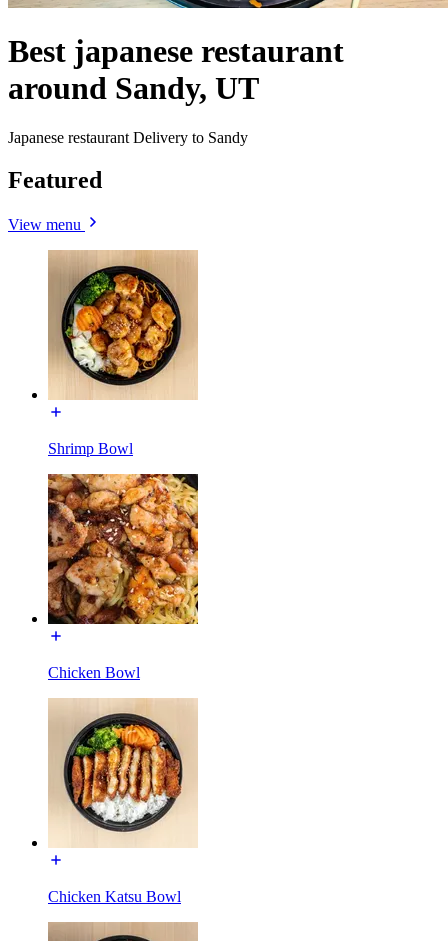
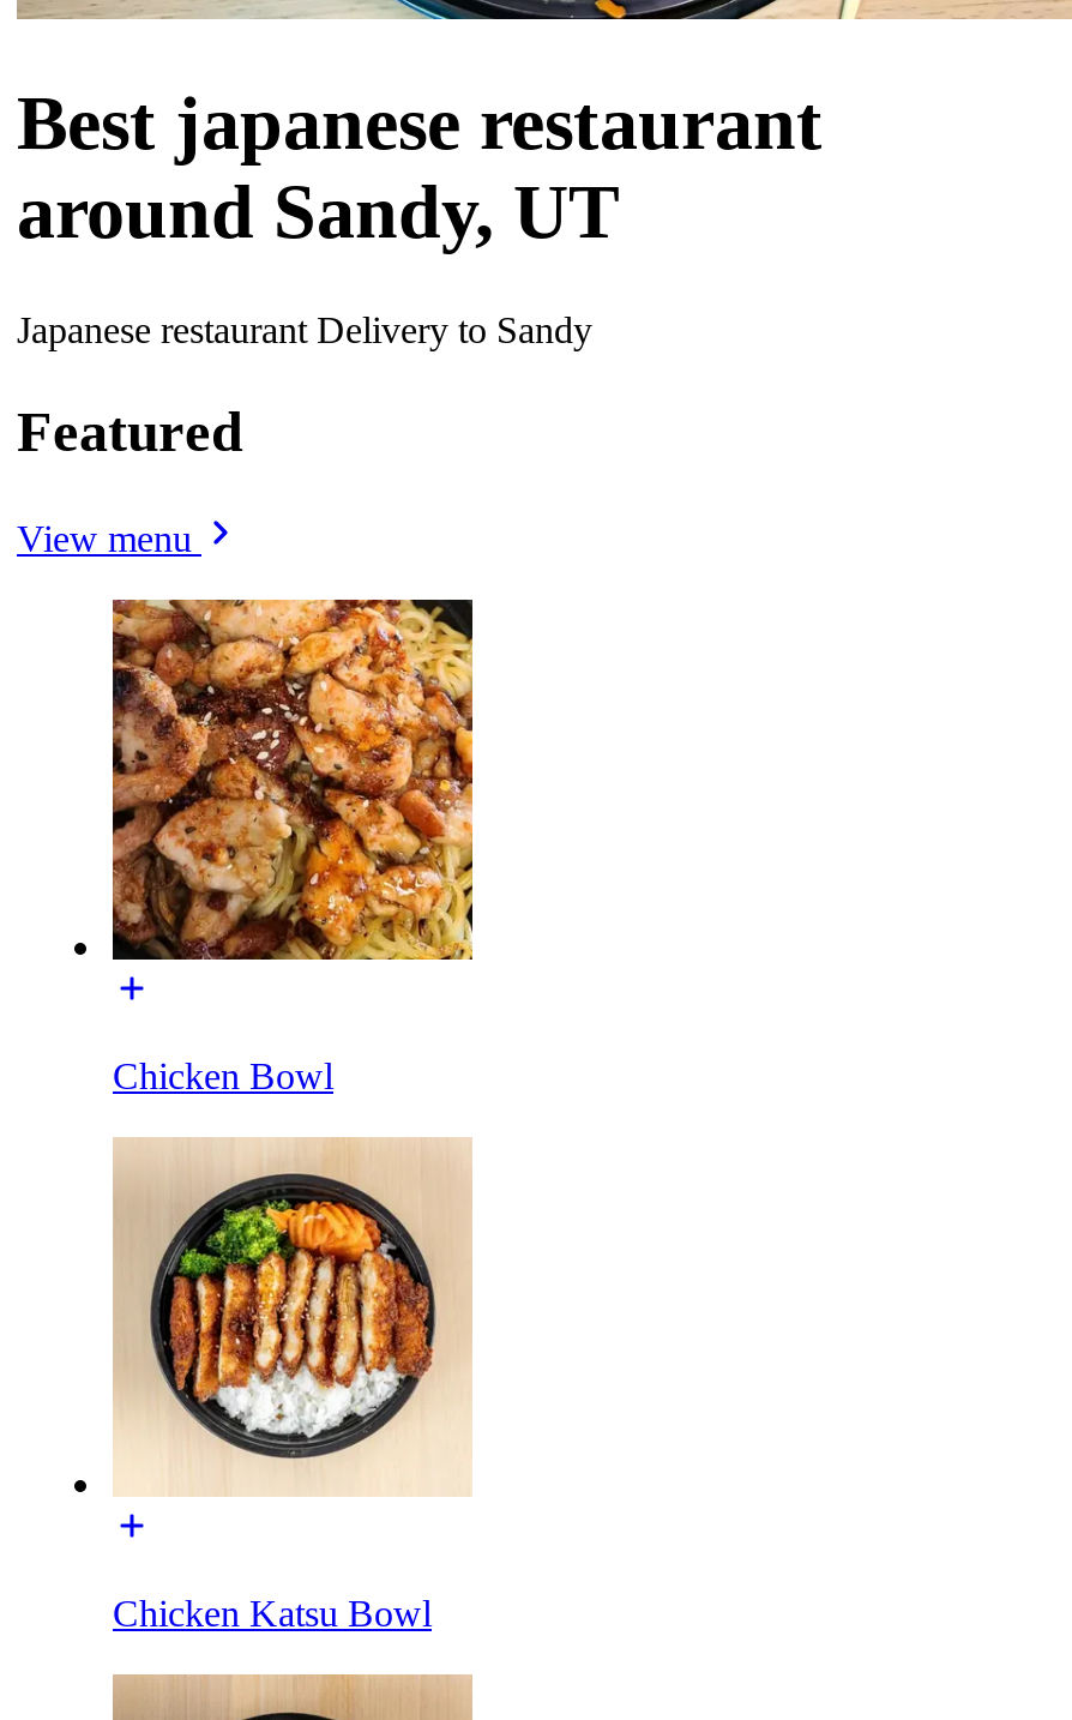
[48,250,198,457] [image] | Shrimp Bowl -> none

